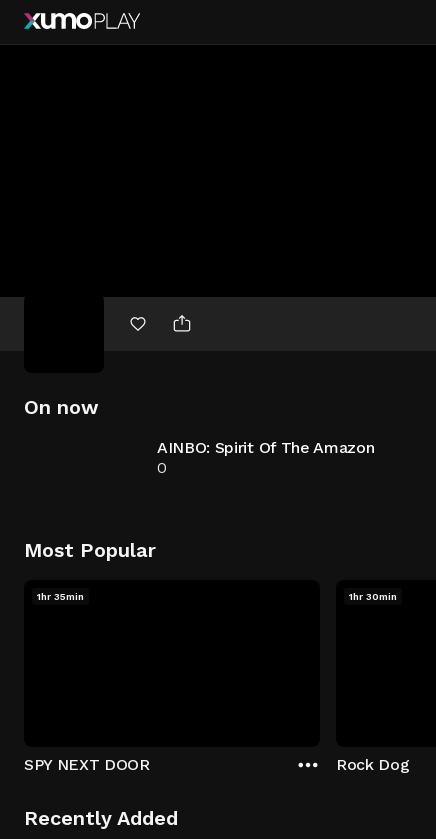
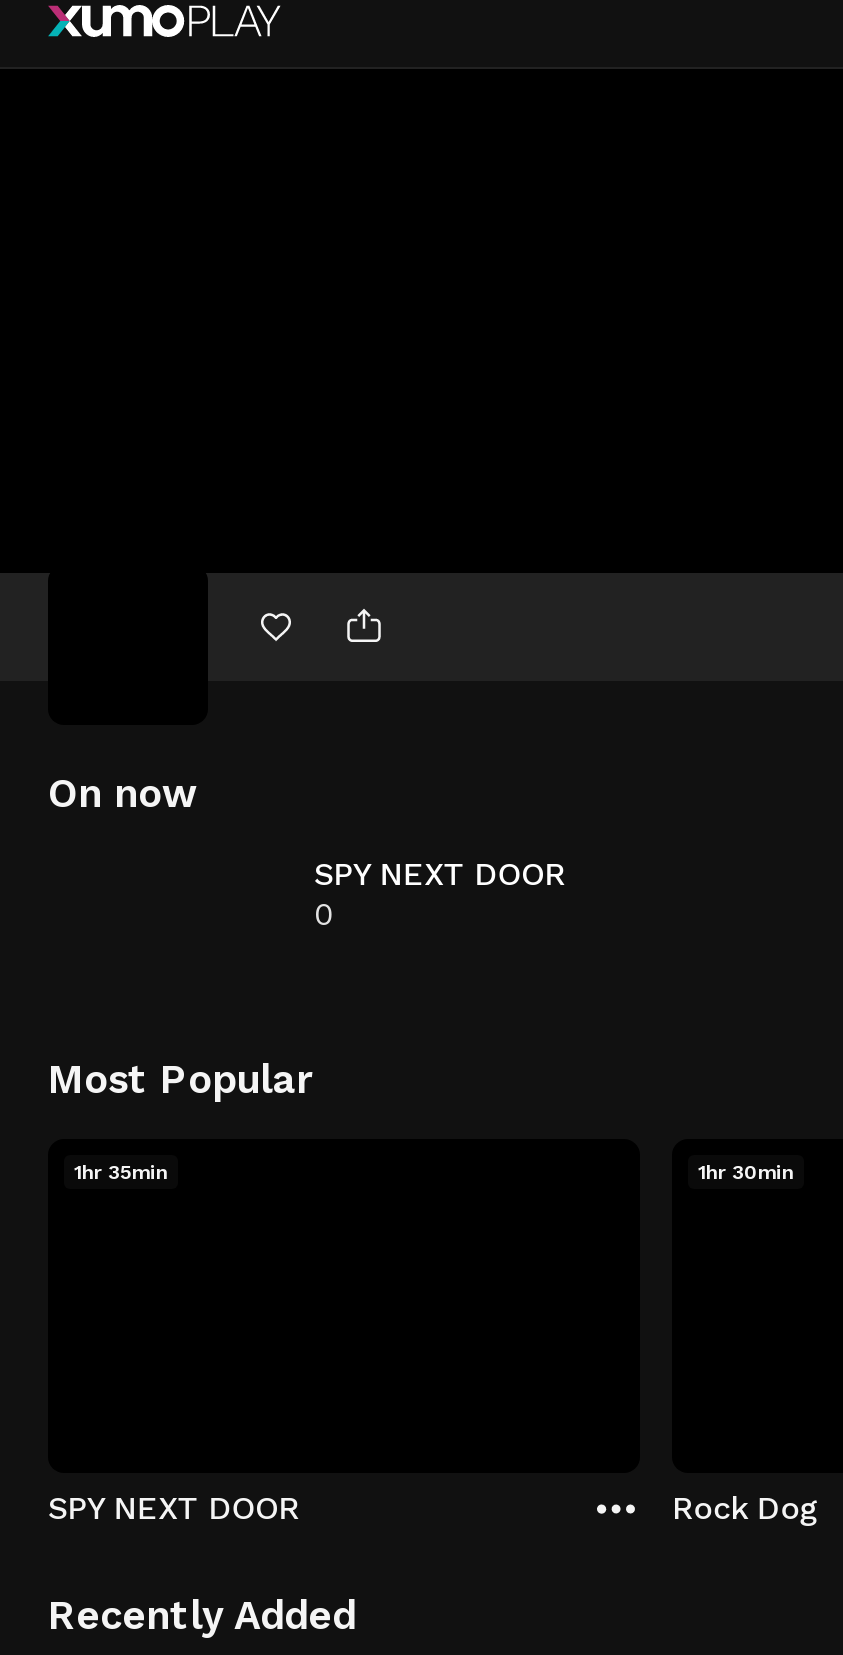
[157,438,374,457] AINBO: Spirit Of The Amazon -> [314,855,566,893] SPY NEXT DOOR

